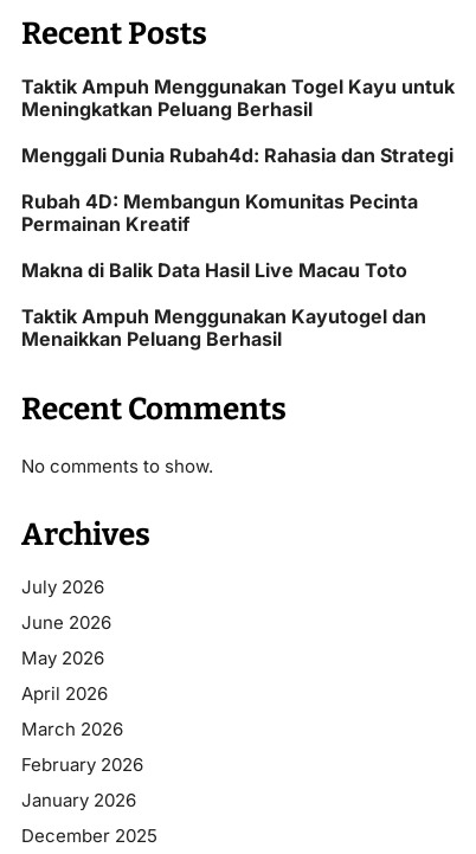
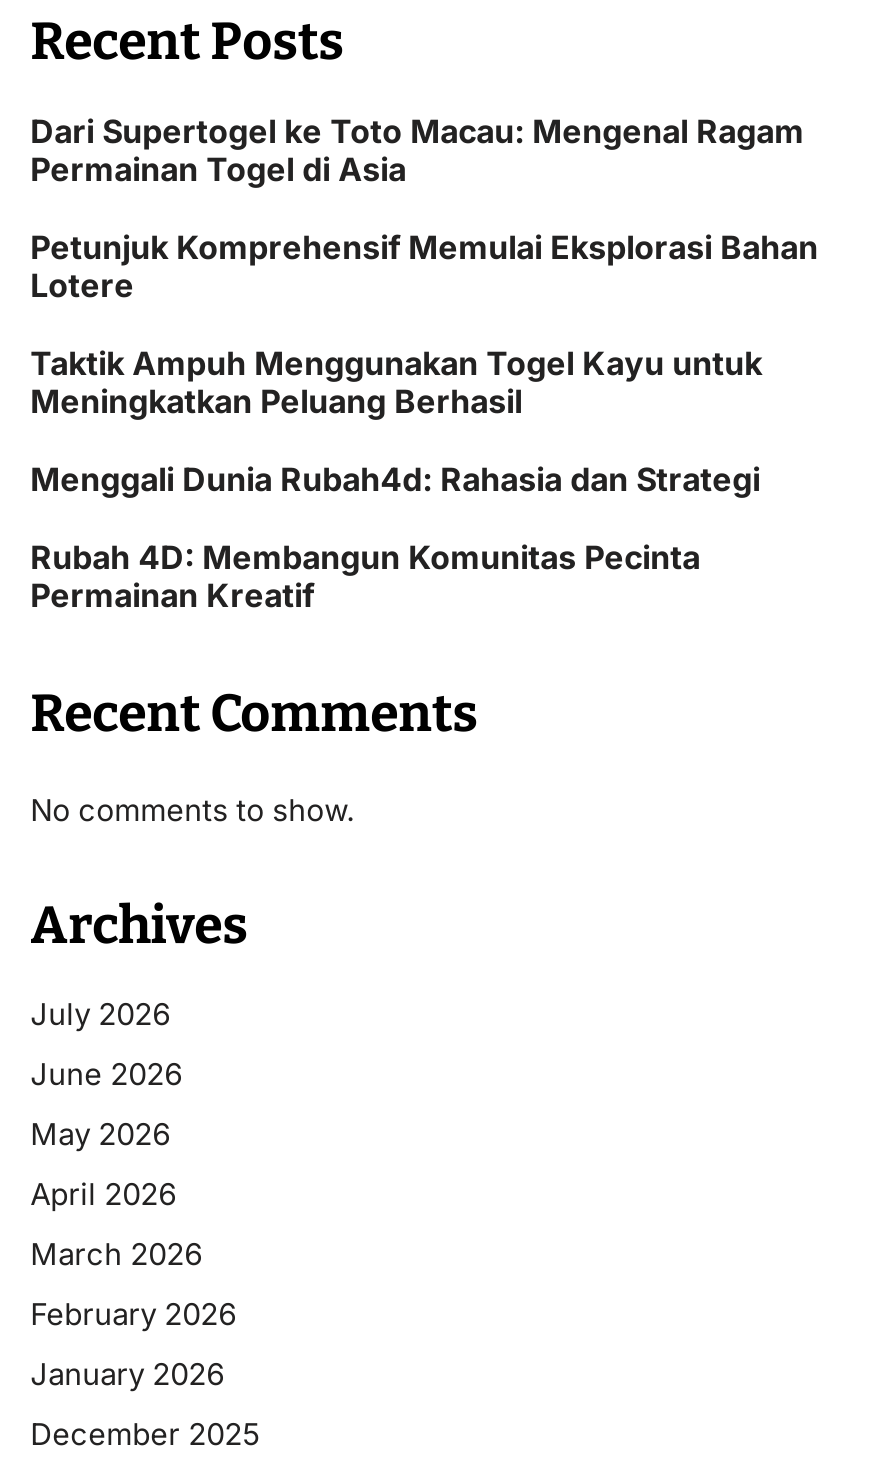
none -> [30,111,818,305] Dari Supertogel ke Toto Macau: Mengenal Ragam | Permainan Togel di Asia | Petunjuk Komprehensif Memulai Eksplorasi Bahan | Lotere
moved [21,75,454,236] -> [30,343,762,615]: Taktik Ampuh Menggunakan Togel Kayu untuk | Meningkatkan Peluang Berhasil | Menggali Dunia Rubah4d: Rahasia dan Strategi | Rubah 4D: Membangun Komunitas Pecinta | Permainan Kreatif
[21,258,426,351] Makna di Balik Data Hasil Live Macau Toto | Taktik Ampuh Menggunakan Kayutogel dan | Menaikkan Peluang Berhasil -> none

